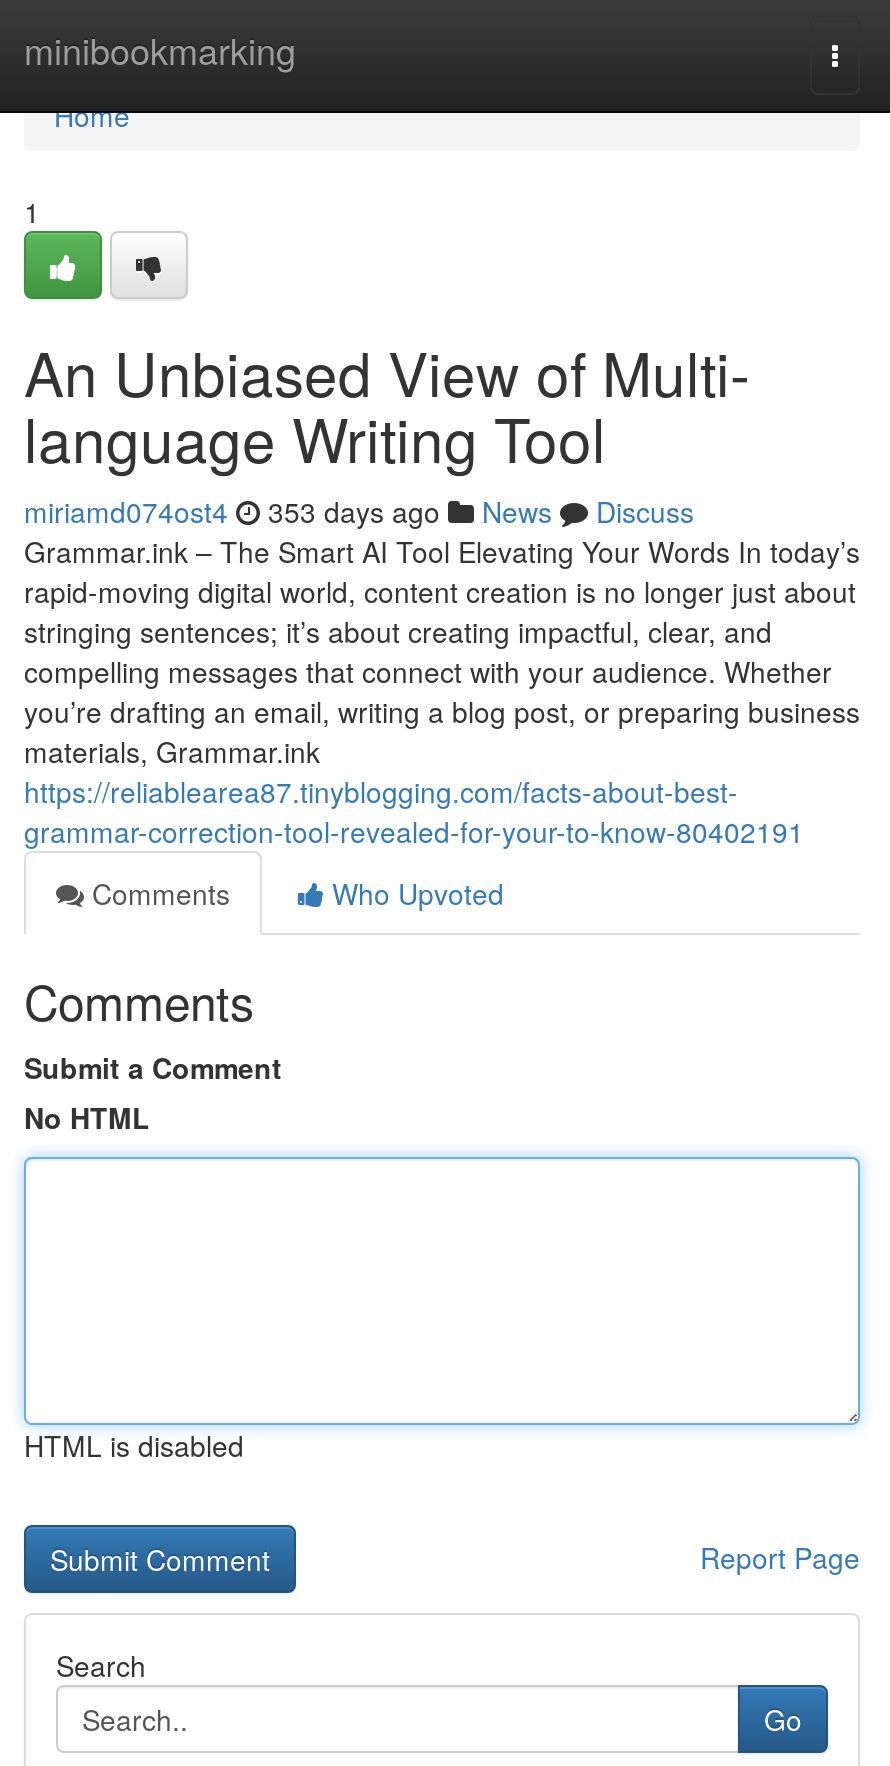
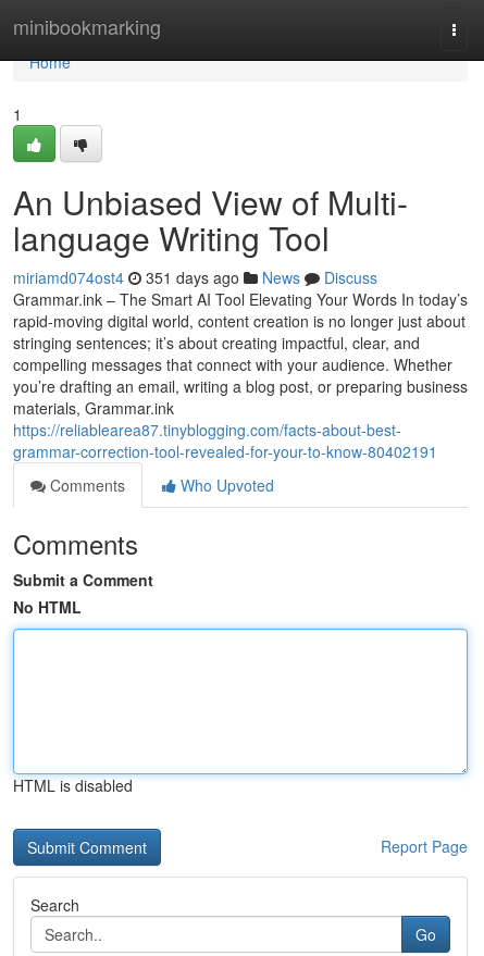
[24,491,694,531] miriamd074ost4 353 days ago News Discuss -> [13,266,377,288] miriamd074ost4 351 days ago News Discuss

